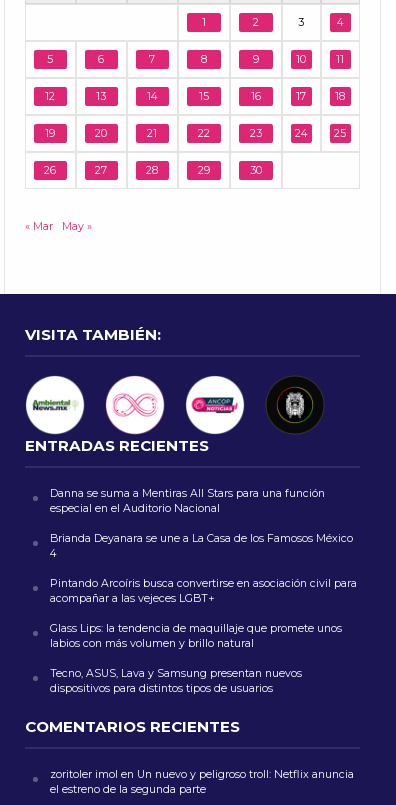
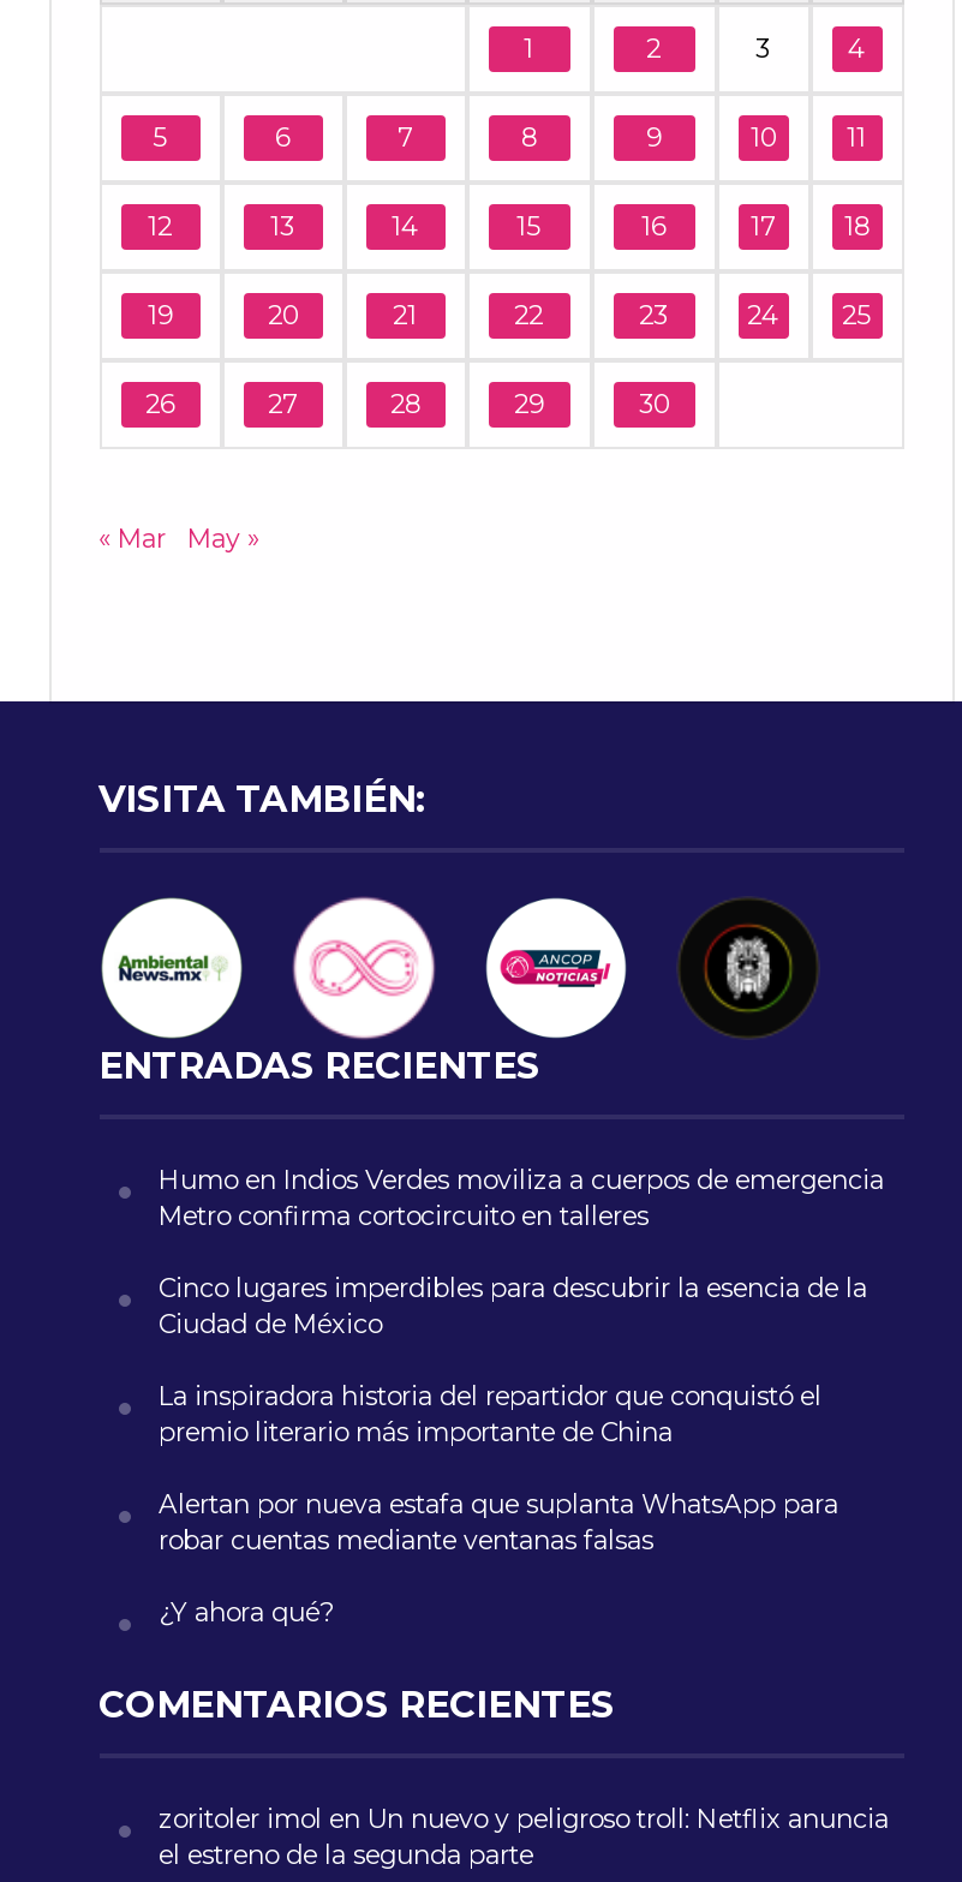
[49,487,324,515] Danna se suma a Mentiras All Stars para una función | especial en el Auditorio Nacional -> [159,1165,884,1232] Humo en Indios Verdes moviliza a cuerpos de emergencia | Metro confirma cortocircuito en talleres
[49,532,352,560] Brianda Deyanara se une a La Casa de los Famosos México | 4 -> [159,1273,867,1341] Cinco lugares imperdibles para descubrir la esencia de la | Ciudad de México
[49,577,356,605] Pintando Arcoíris busca convertirse en asociación civil para | acompañar a las vejeces LGBT+ -> [159,1381,821,1449] La inspiradora historia del repartidor que conquistó el | premio literario más importante de China
[49,622,341,650] Glass Lips: la tendencia de maquillaje que promete unos | labios con más volumen y brillo natural -> [159,1490,838,1557] Alertan por nueva estafa que suplanta WhatsApp para | robar cuentas mediante ventanas falsas
[49,667,301,695] Tecno, ASUS, Lava y Samsung presentan nuevos | dispositivos para distintos tipos de usuarios -> [159,1598,341,1629] ¿Y ahora qué?

